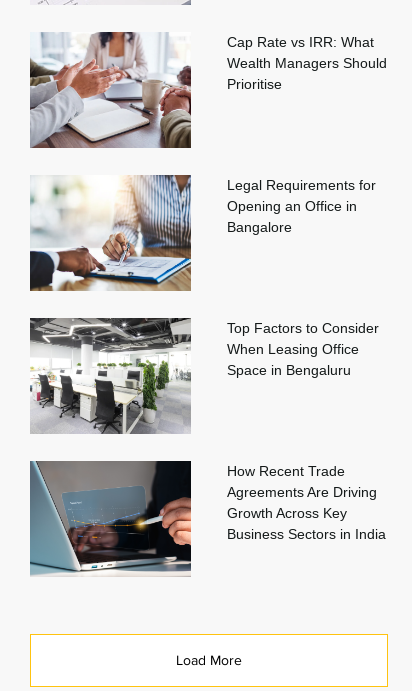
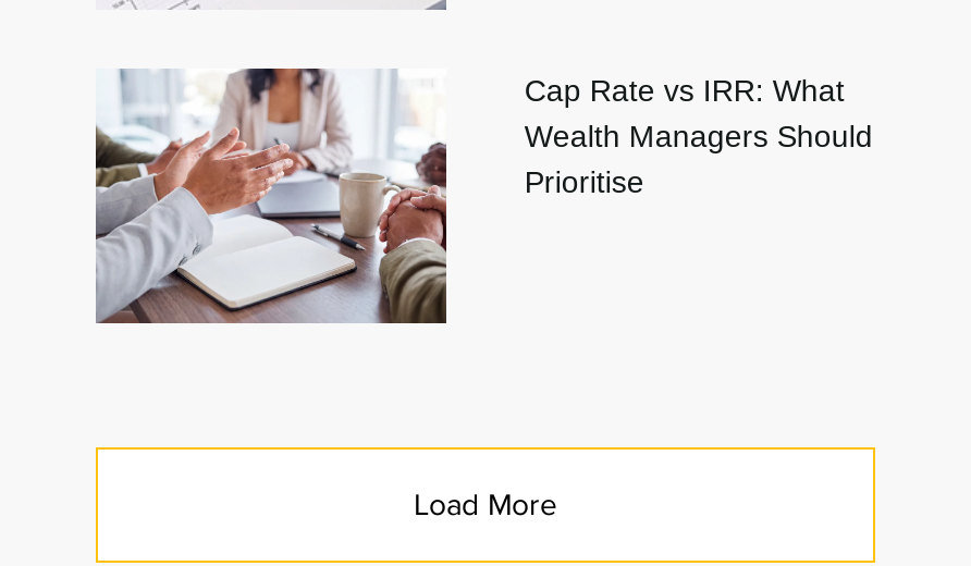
[29,174,376,292] [image] | Legal Requirements for | Opening an Office in | Bangalore -> none
[29,317,379,435] [image] | Top Factors to Consider | When Leasing Office | Space in Bengaluru -> none
[29,460,386,577] [image] | How Recent Trade | Agreements Are Driving | Growth Across Key | Business Sectors in India -> none

